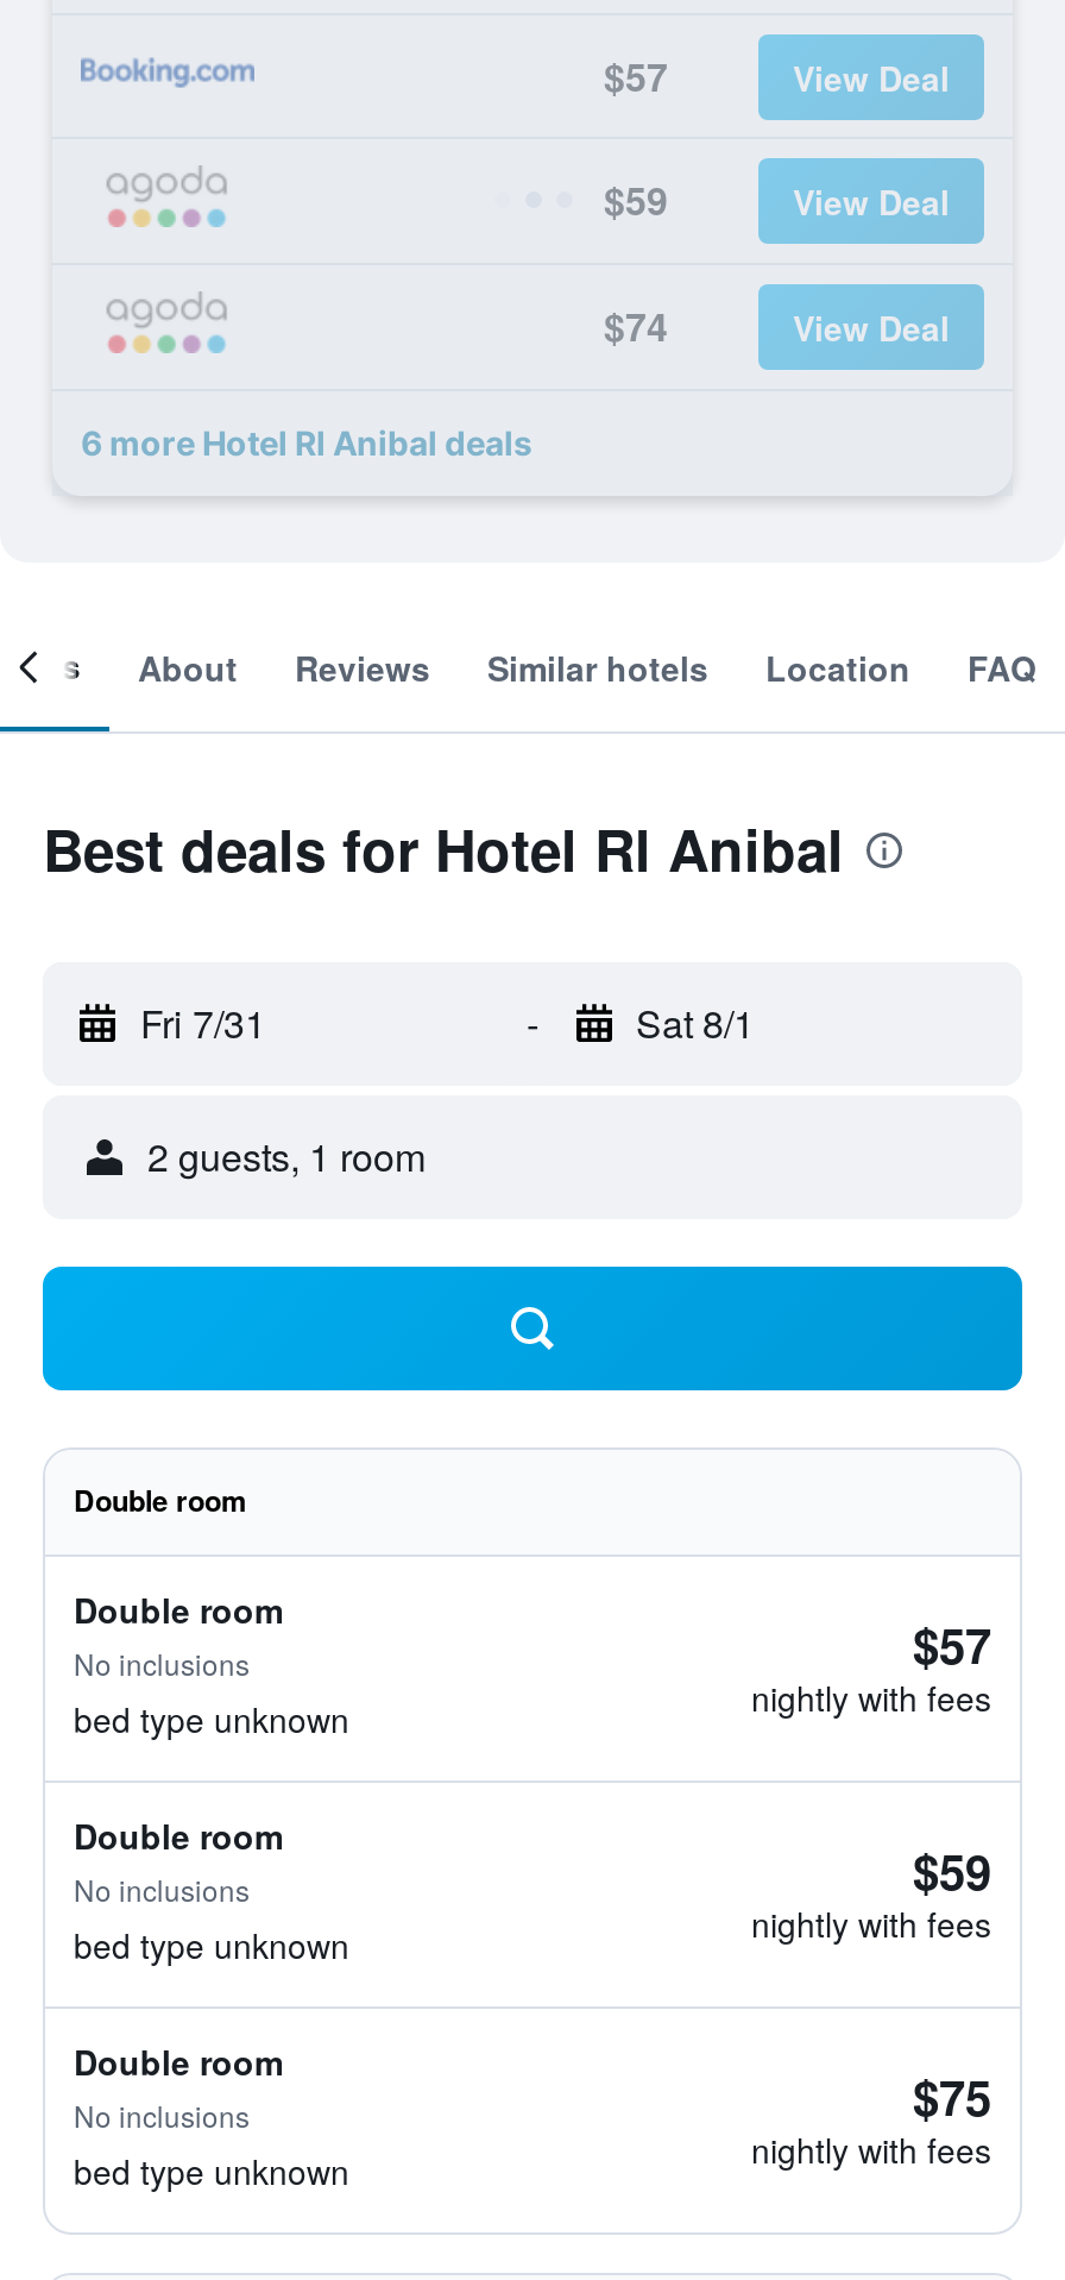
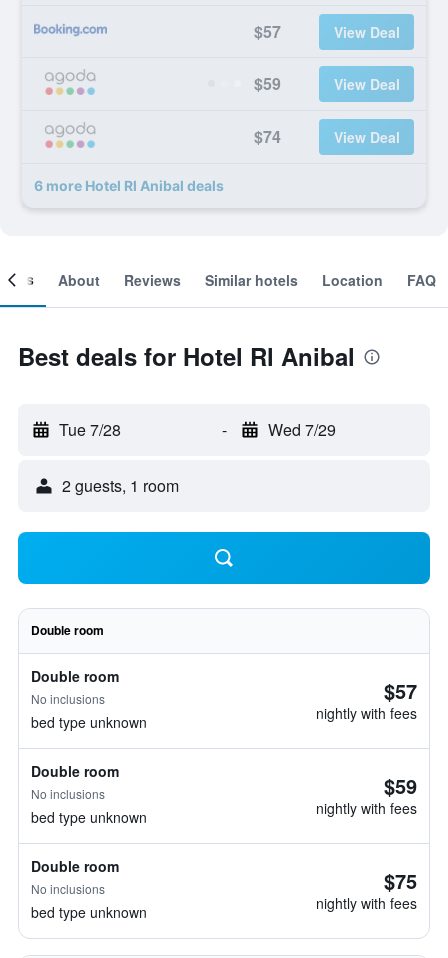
[140,995,266,1050] Fri 7/31 -> [59,418,121,441] Tue 7/28
[636,995,755,1050] Sat 8/1 -> [267,418,335,441] Wed 7/29

